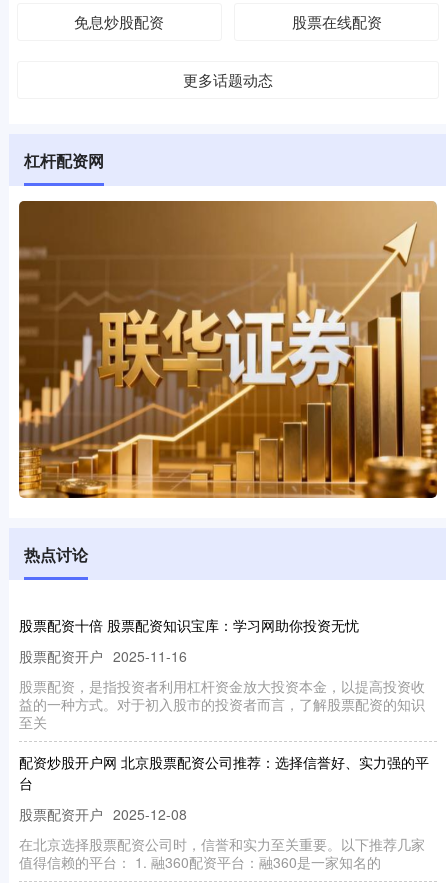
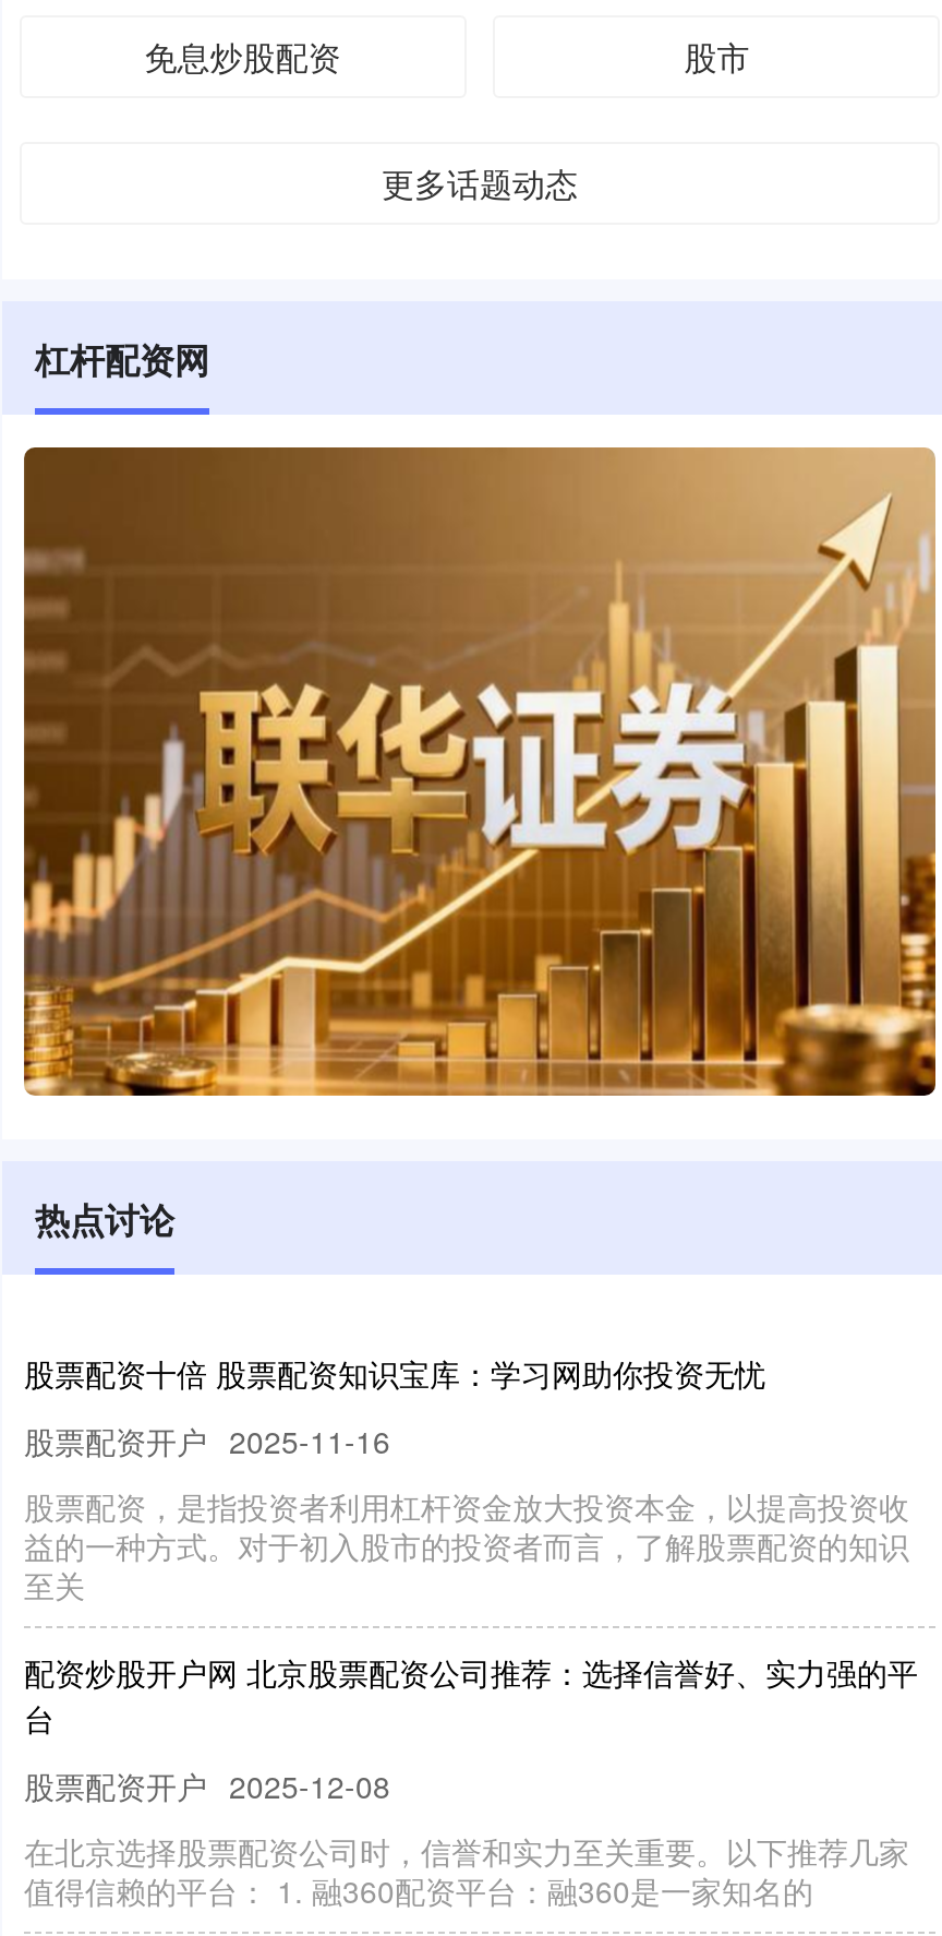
[292,11,382,32] 股票在线配资 -> [684,33,749,79] 股市

